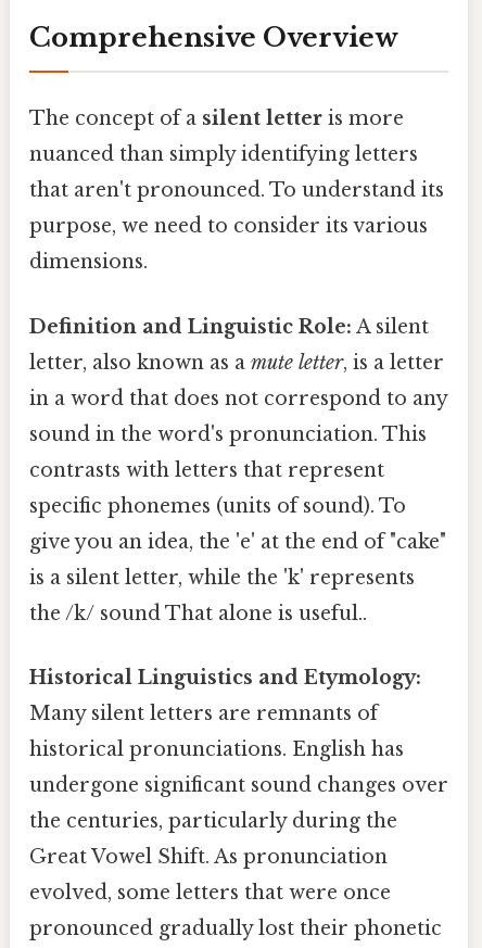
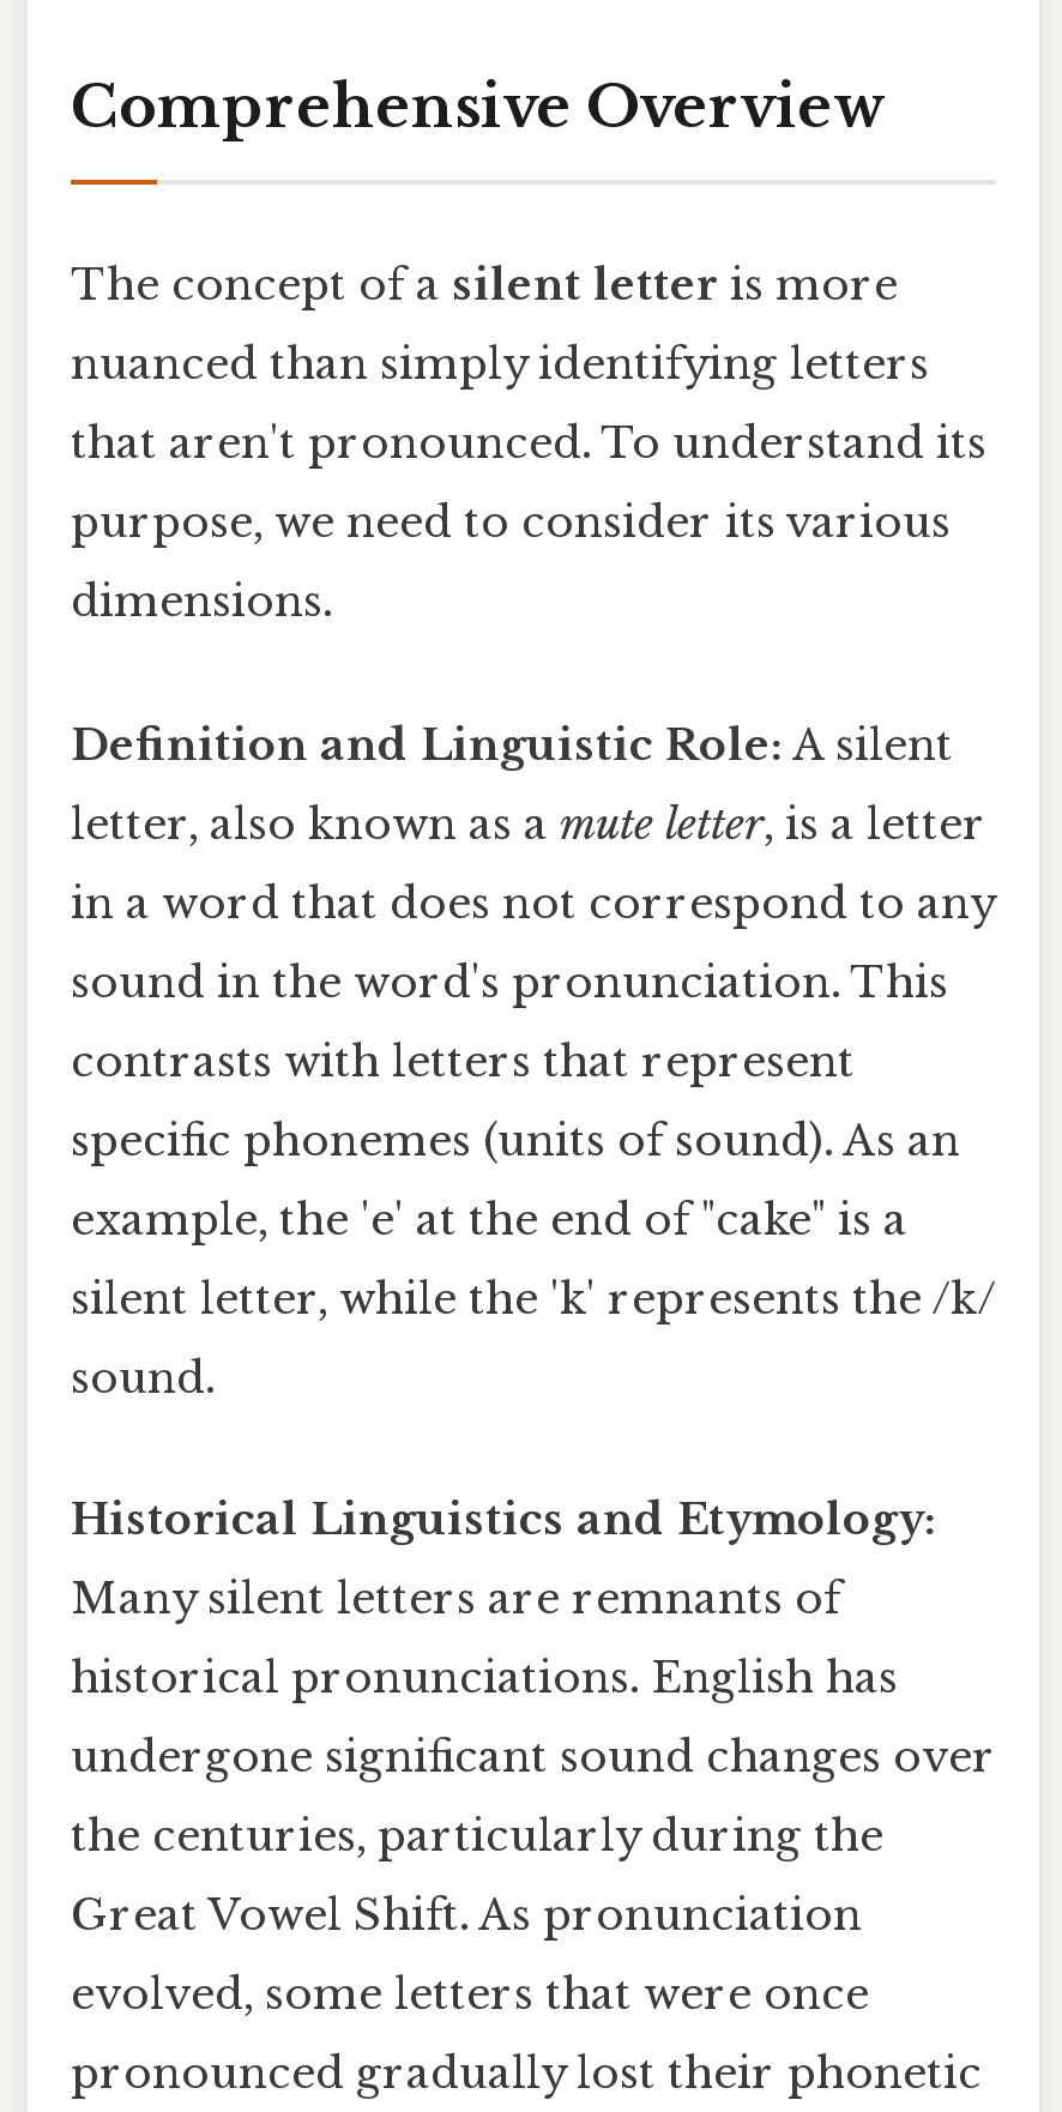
[29,494,406,518] specific phonemes (units of sound). To -> [71,1114,960,1167] specific phonemes (units of sound). As an
[29,530,446,553] give you an idea, the 'e' at the end of "cake" -> [71,1193,907,1246] example, the 'e' at the end of "cake" is a
[29,565,415,589] is a silent letter, while the 'k' represents -> [71,1272,996,1325] silent letter, while the 'k' represents the /k/
[29,601,367,625] the /k/ sound That alone is useful.. -> [71,1351,215,1404] sound.

